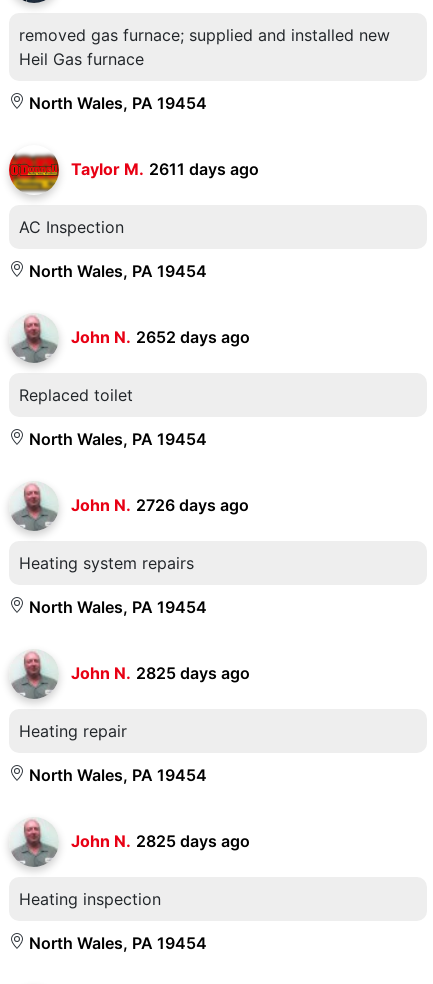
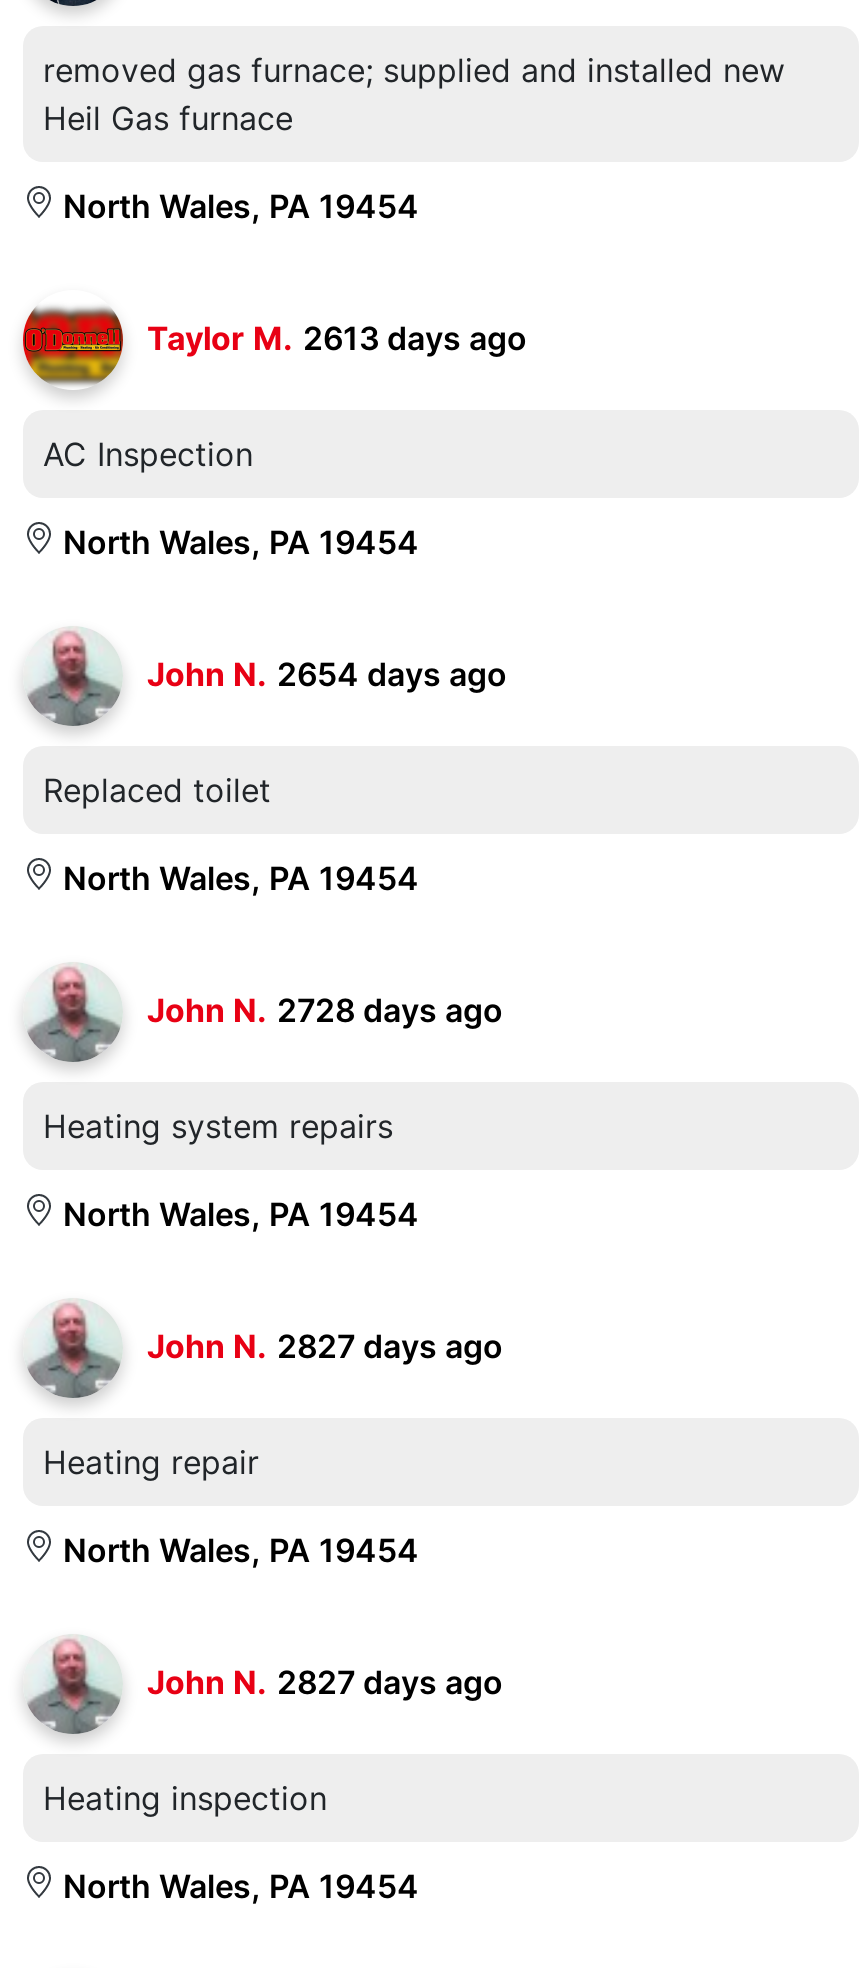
[71,159,259,179] Taylor M. 2611 days ago -> [147,318,527,358] Taylor M. 2613 days ago
[71,327,250,347] John N. 2652 days ago -> [147,654,507,694] John N. 2654 days ago
[71,495,249,515] John N. 2726 days ago -> [147,990,503,1030] John N. 2728 days ago
[71,663,250,683] John N. 2825 days ago -> [147,1326,503,1366] John N. 2827 days ago
[71,831,250,851] John N. 2825 days ago -> [147,1662,503,1702] John N. 2827 days ago

